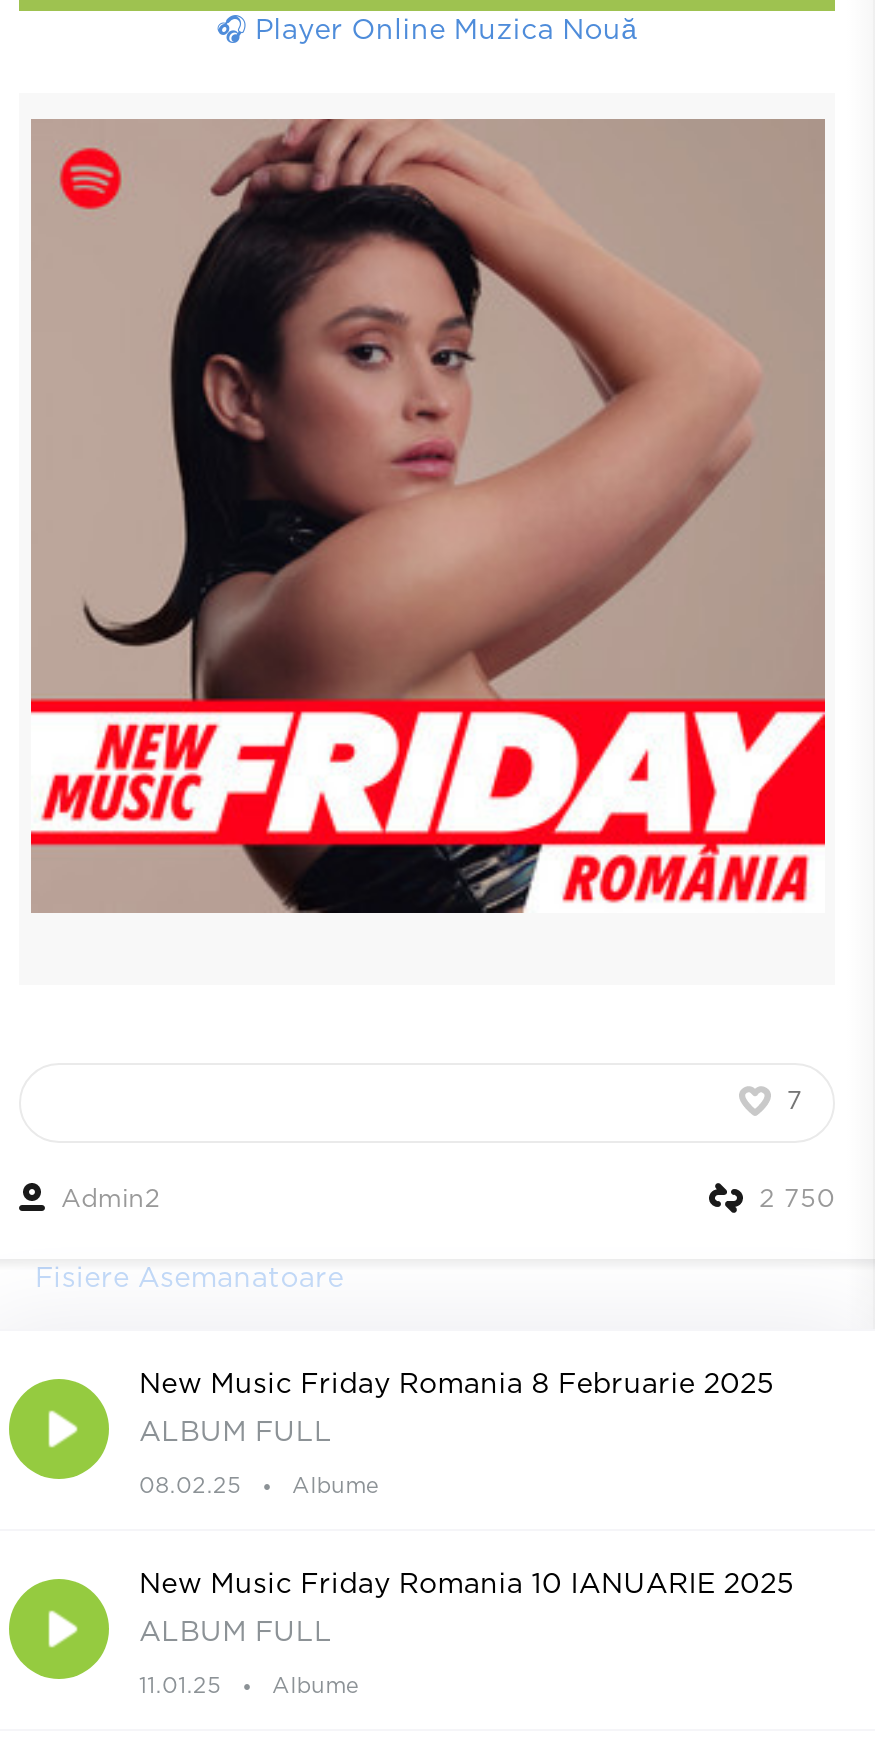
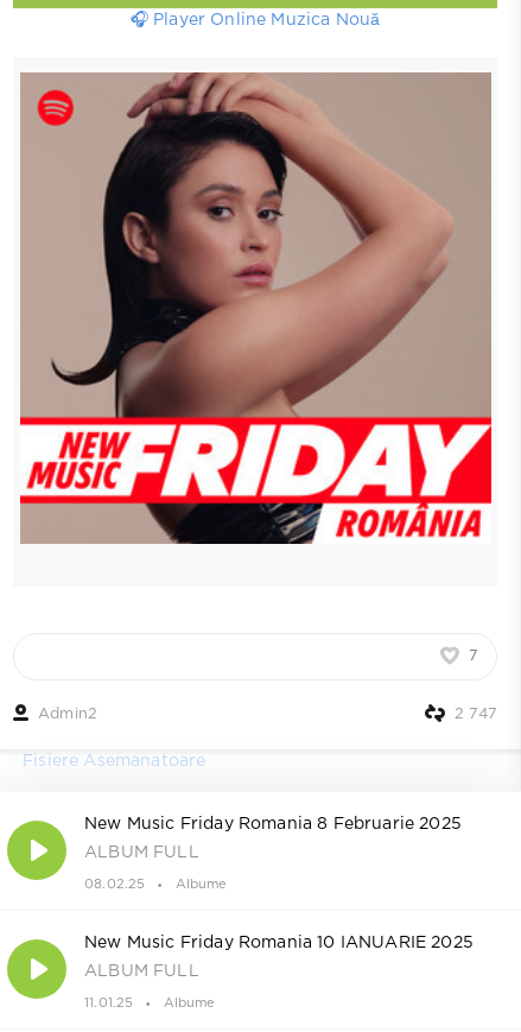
[759,1189,835,1211] 2 750 -> [455,708,497,721] 2 747

